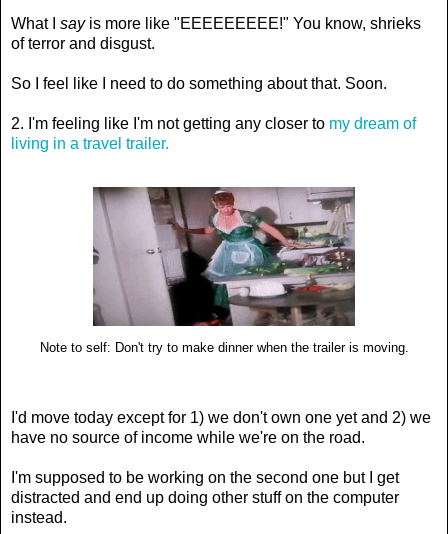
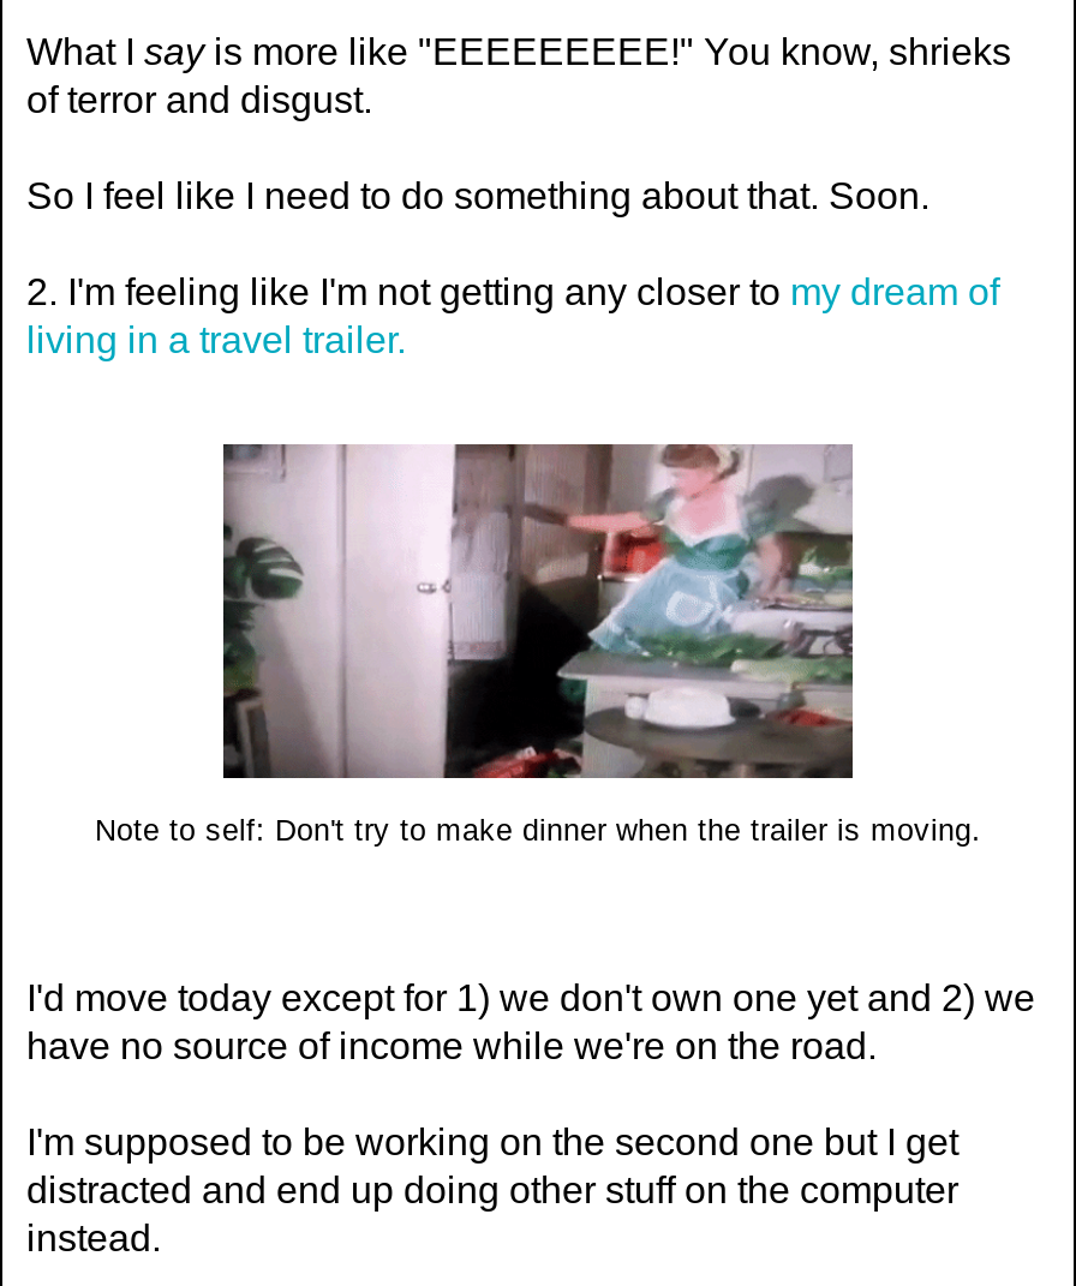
[93,186,355,326] [image] -> [223,444,853,780] [image]

